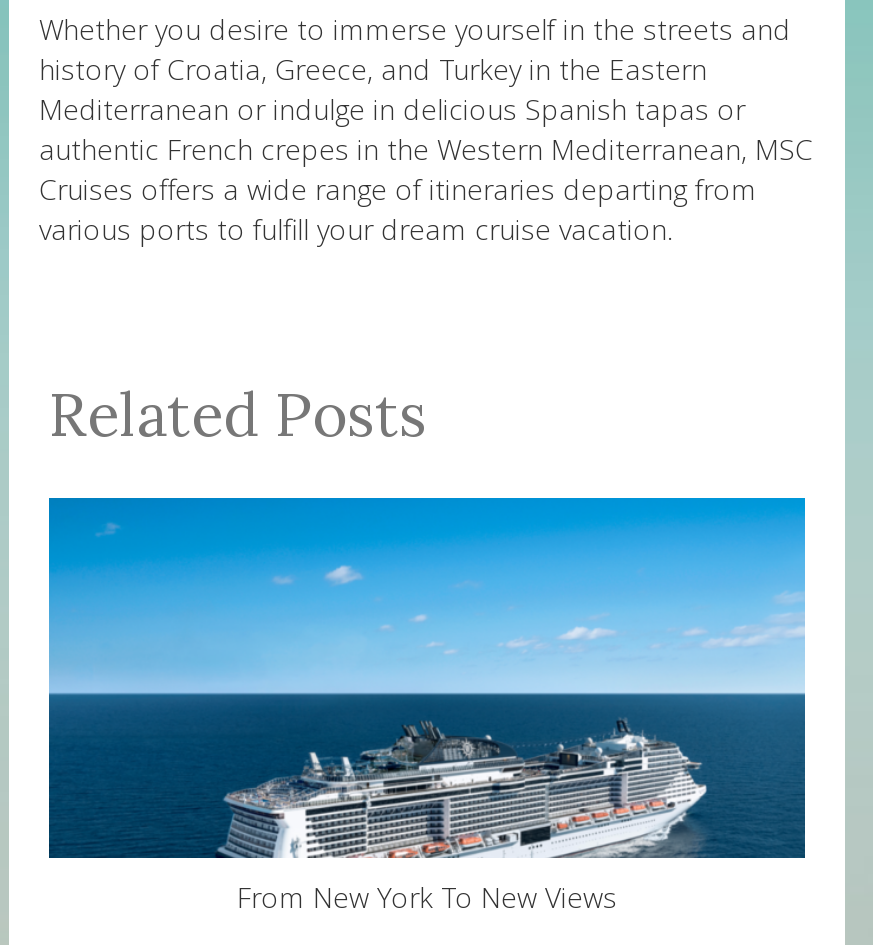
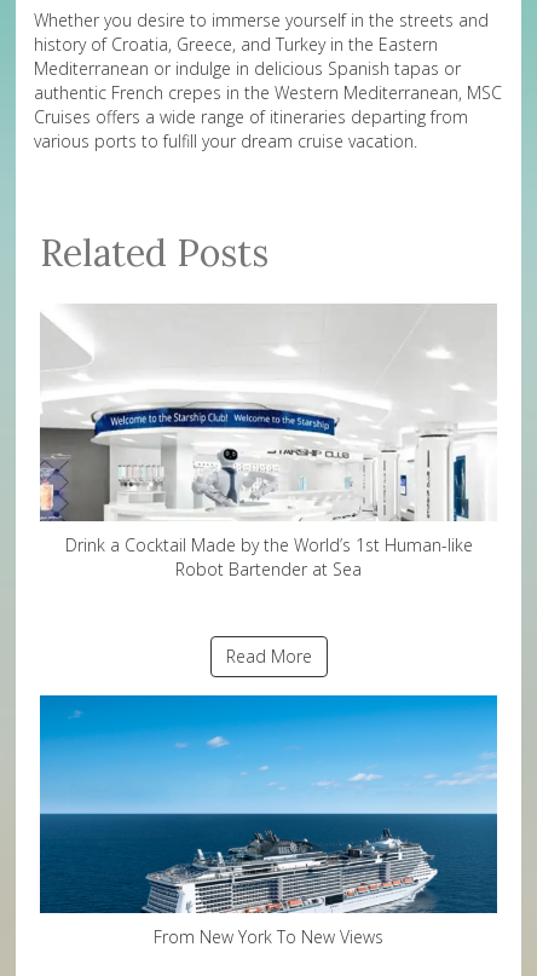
none -> [39,304,497,581] [image] | Drink a Cocktail Made by the World’s 1st Human-like | Robot Bartender at Sea
none -> [226,645,311,668] Read More

